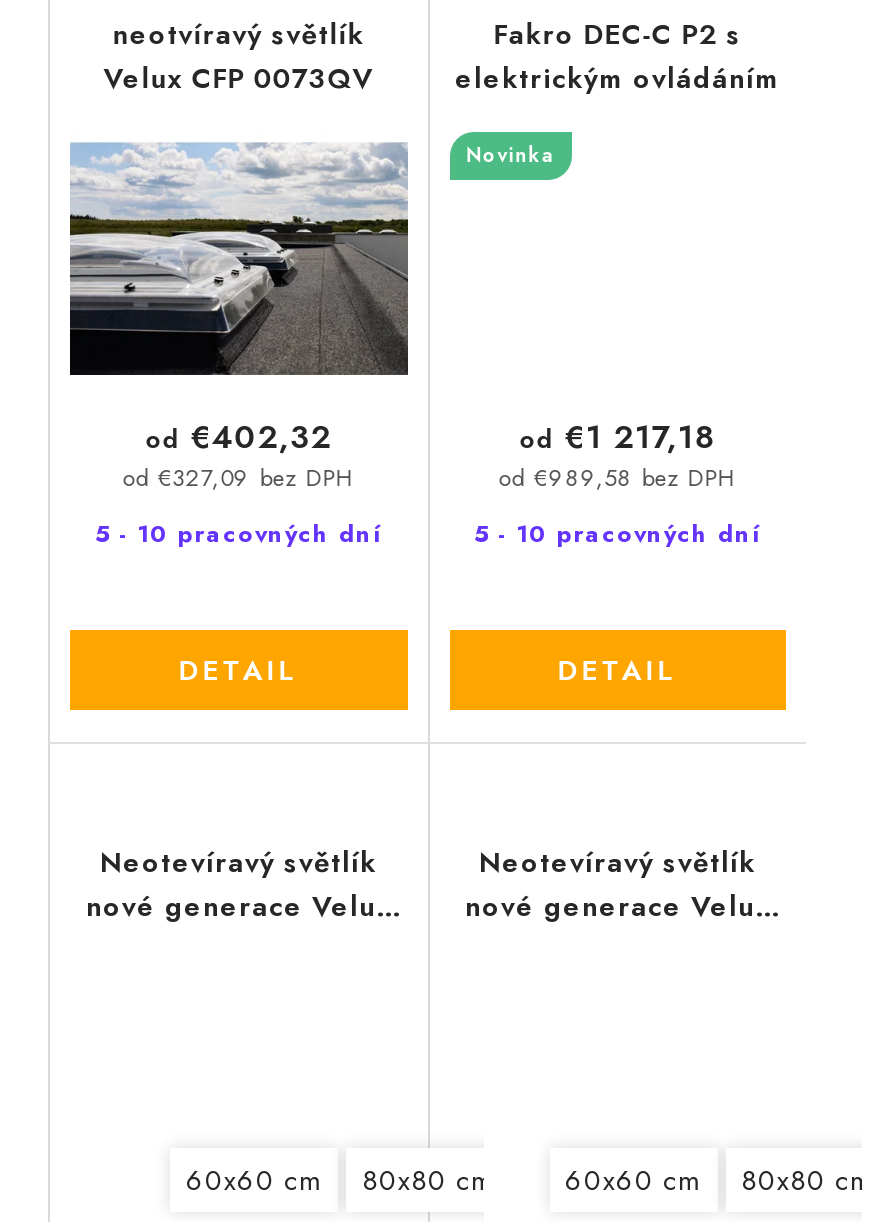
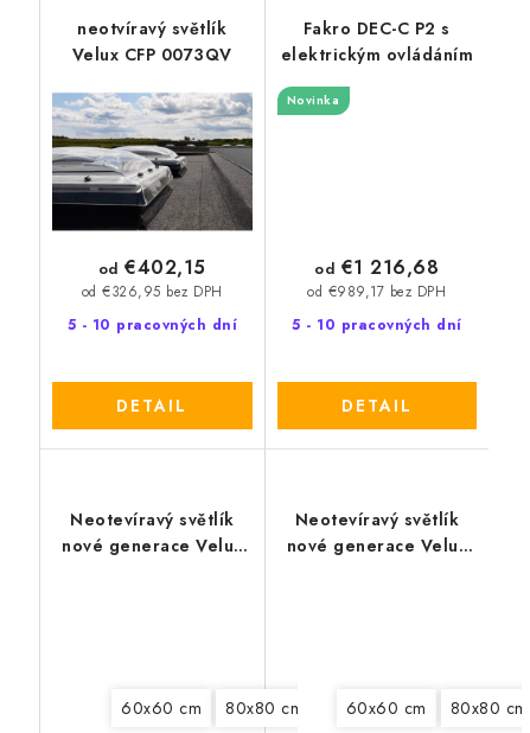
[146,415,332,461] od €402,32 -> [98,254,206,281] od €402,15
[520,415,716,461] od €1 217,18 -> [314,254,439,281] od €1 216,68
[122,463,354,495] od €327,09 bez DPH -> [82,283,223,302] od €326,95 bez DPH
[498,463,736,495] od €989,58 bez DPH -> [307,283,446,302] od €989,17 bez DPH

